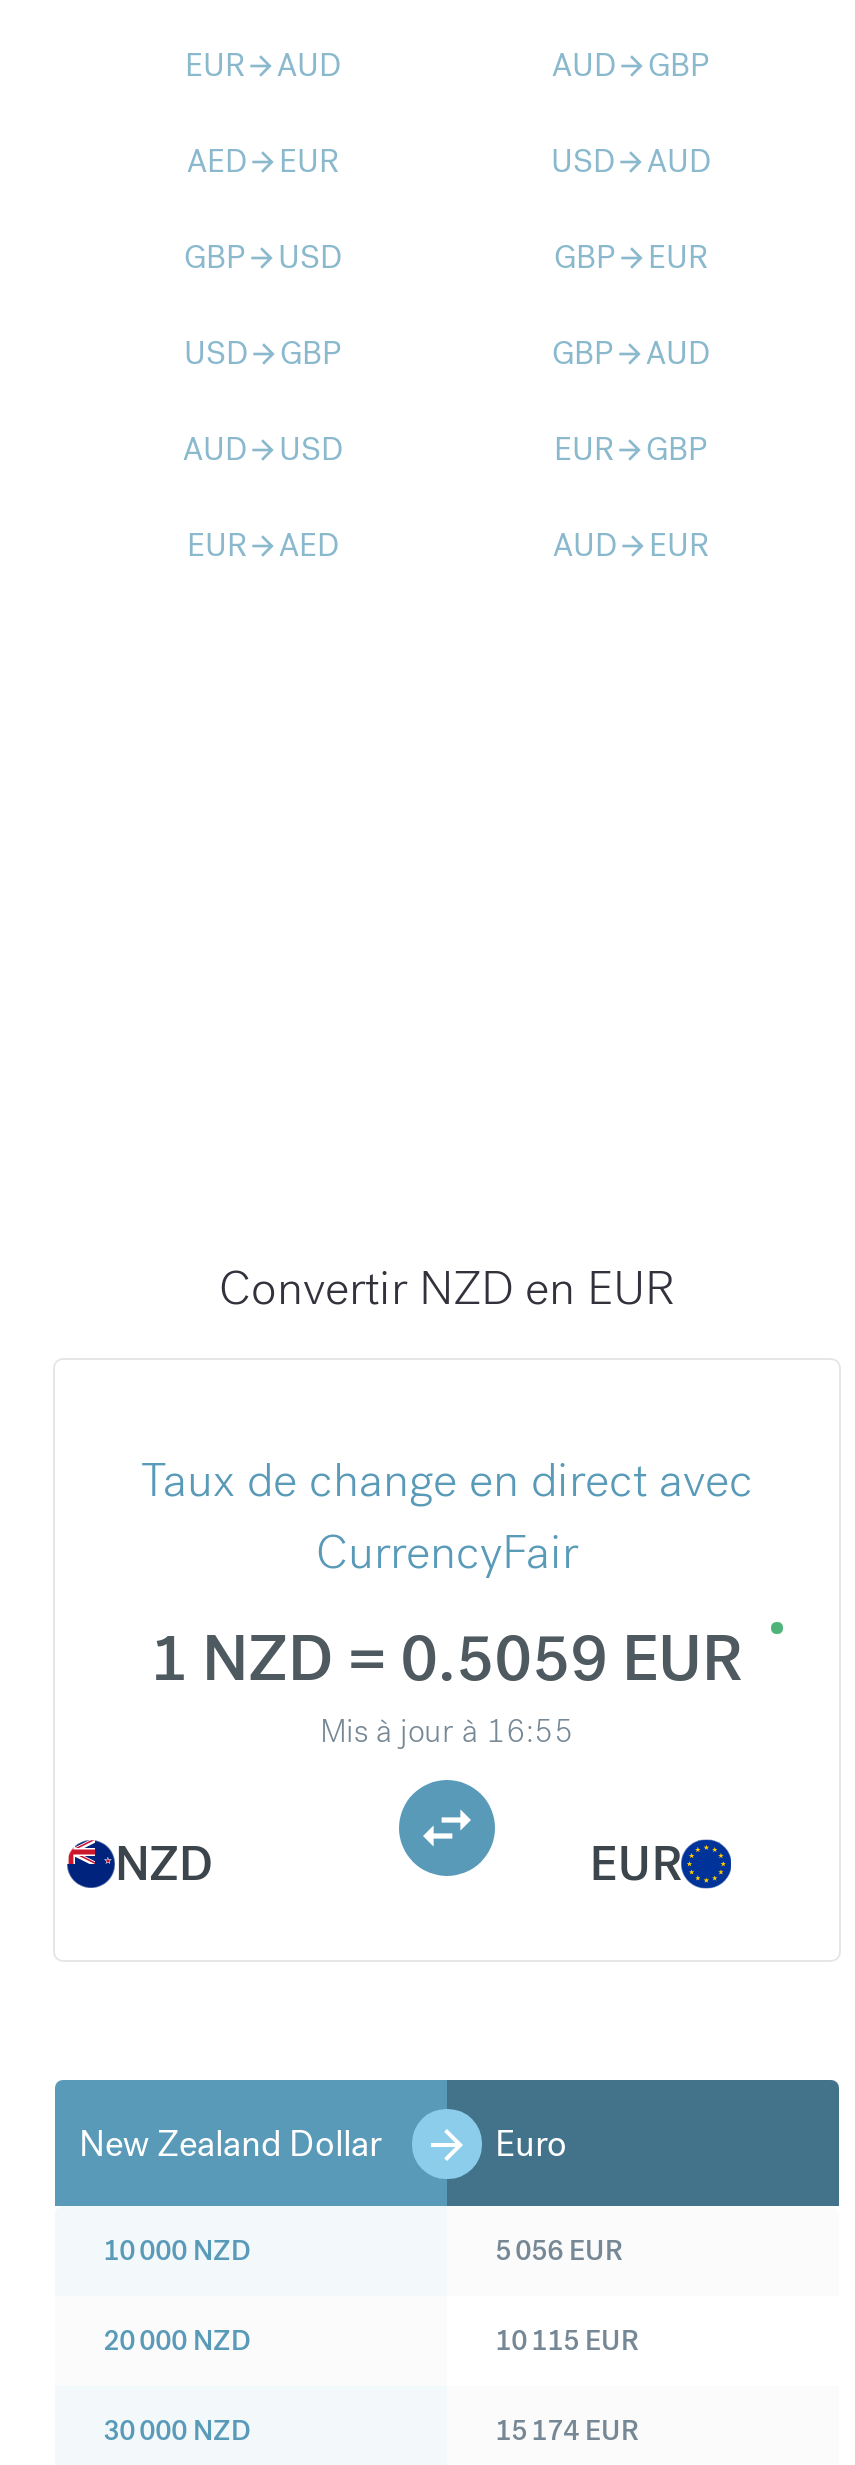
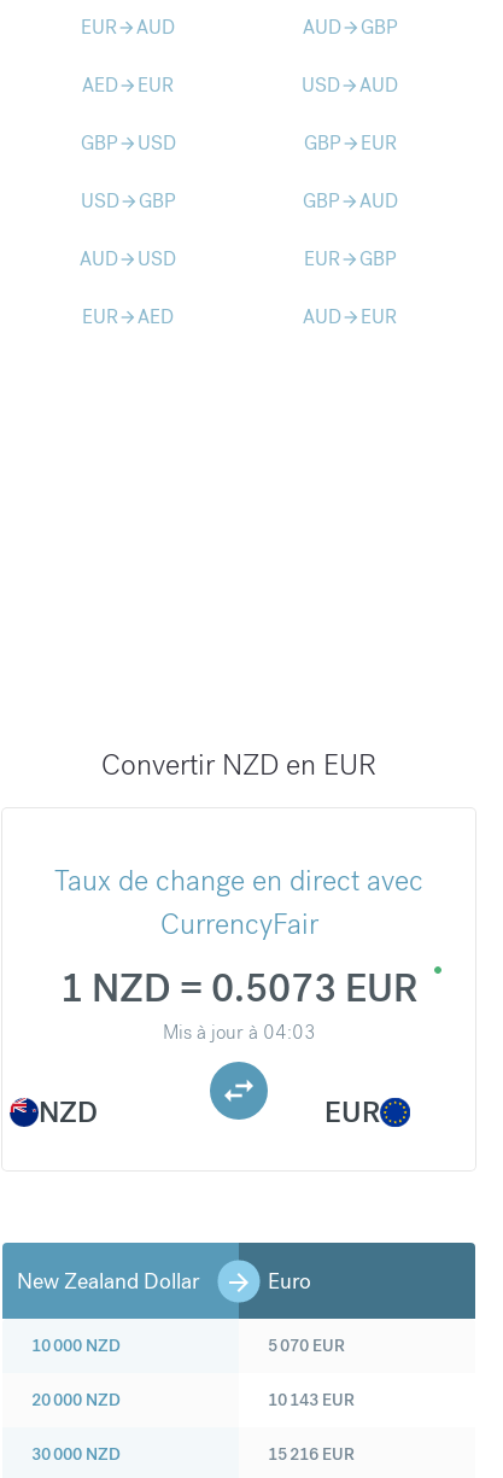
[150,1618,744,1700] 1 NZD = 0.5059 EUR -> [60,964,418,1014] 1 NZD = 0.5073 EUR
[320,1710,574,1752] Mis à jour à 16:55 -> [162,1020,315,1045] Mis à jour à 04:03
[495,2232,623,2268] 5 056 EUR -> [268,1335,345,1356] 5 070 EUR
[495,2322,639,2358] 10 115 EUR -> [268,1389,355,1411] 10 143 EUR
[495,2412,639,2448] 15 174 EUR -> [268,1443,355,1465] 15 216 EUR

